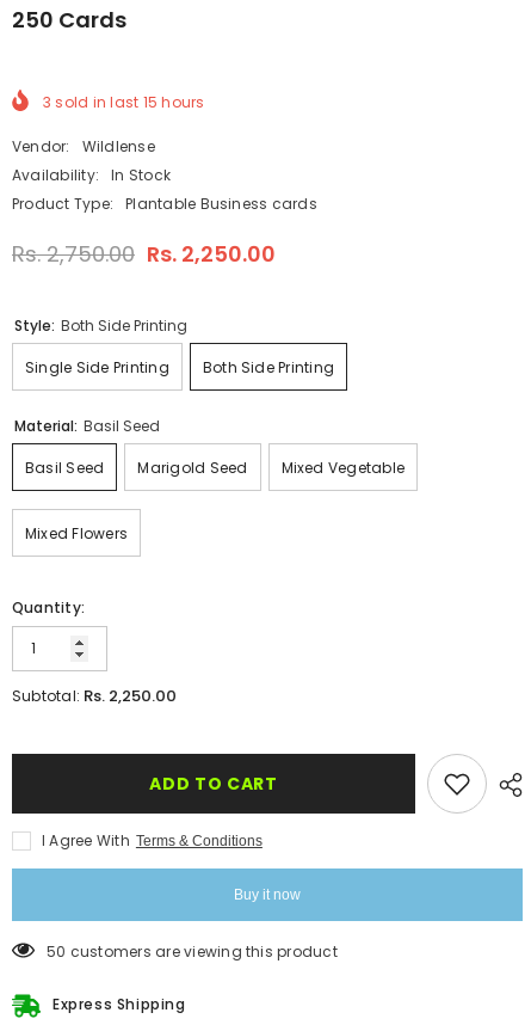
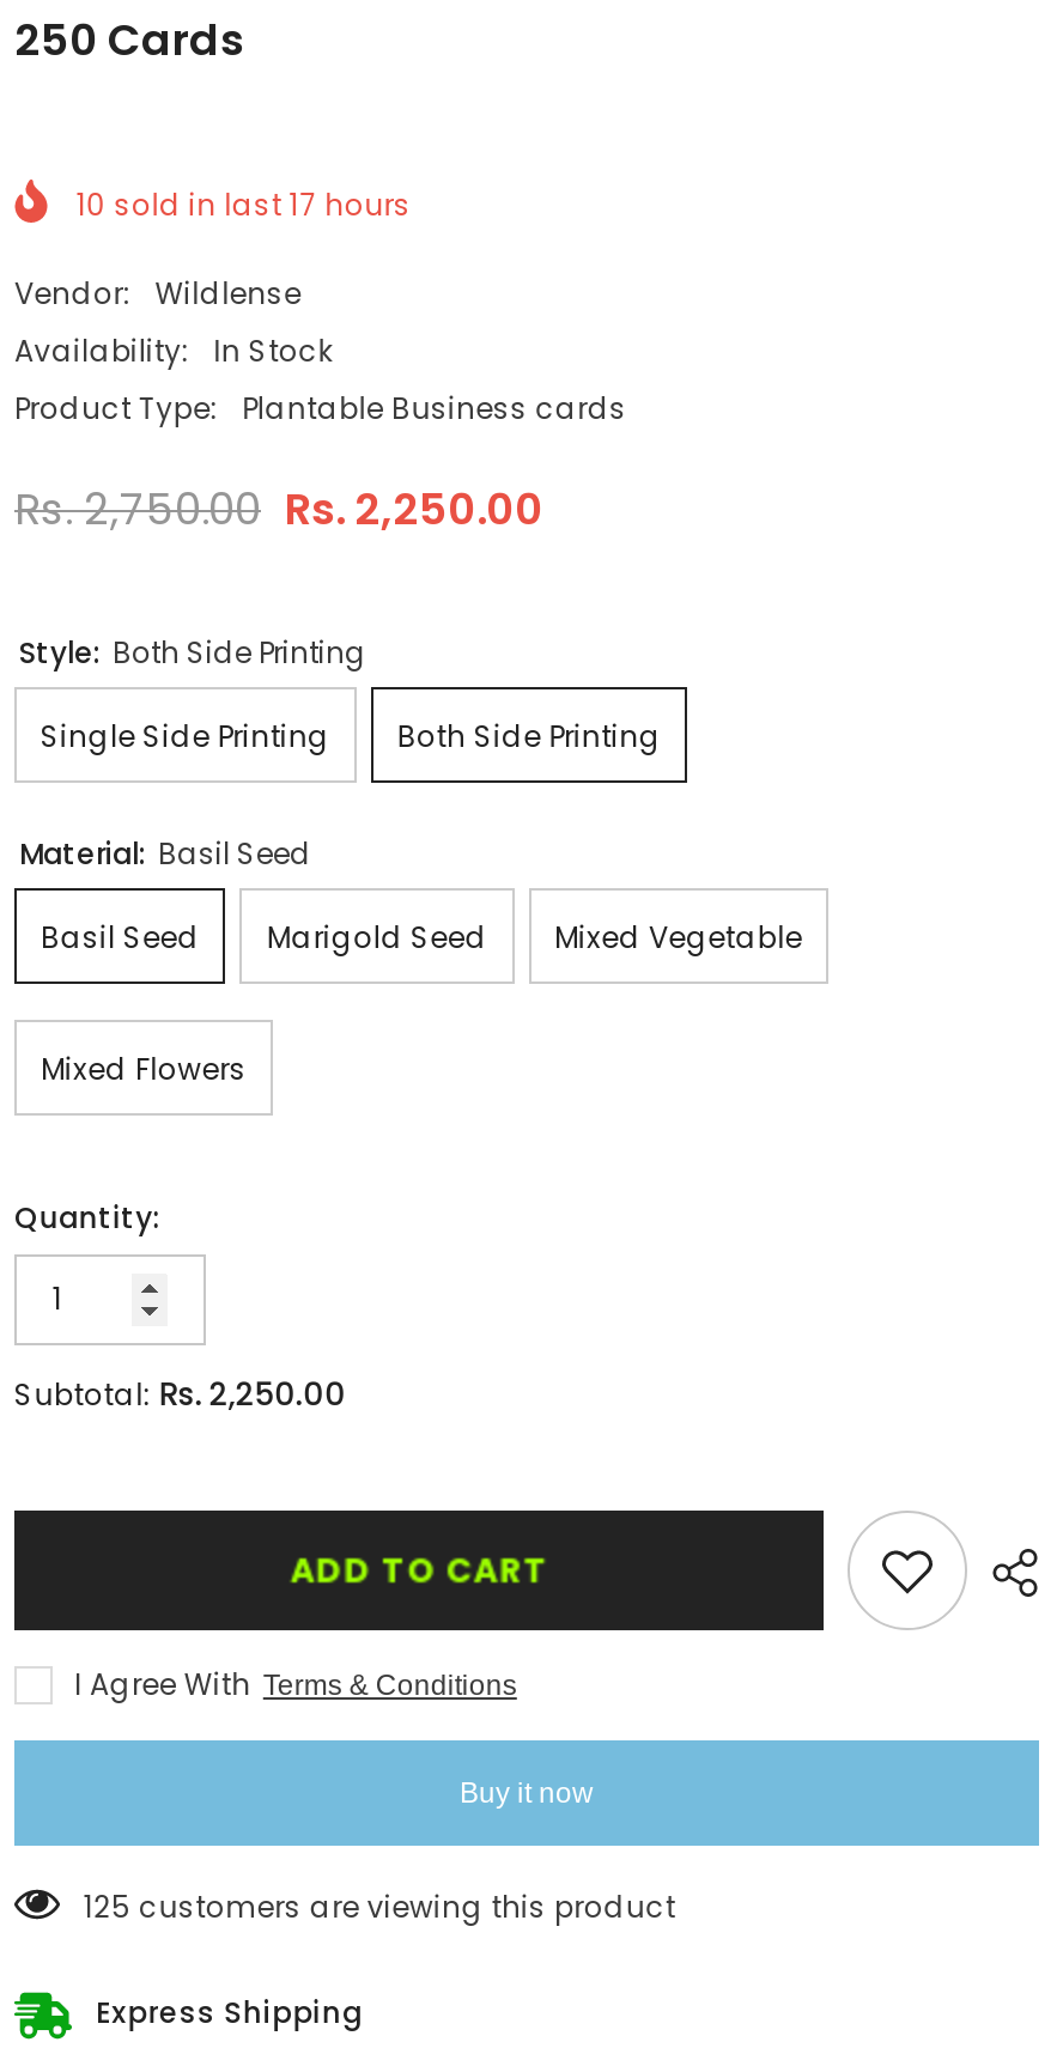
[43,92,205,112] 3 sold in last 15 hours -> [77,184,411,224] 10 sold in last 17 hours
[47,941,338,961] 50 customers are viewing this product -> [84,1886,675,1926] 125 customers are viewing this product

